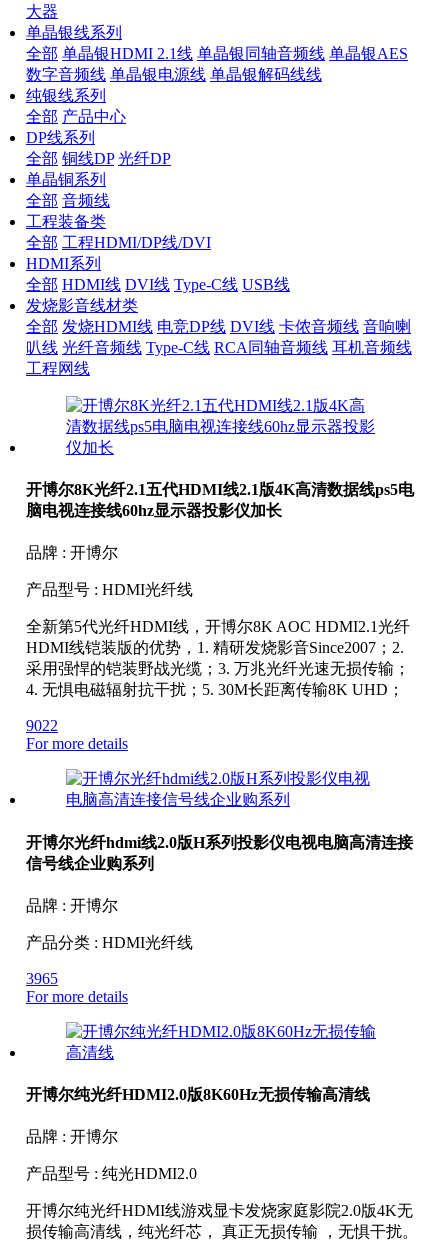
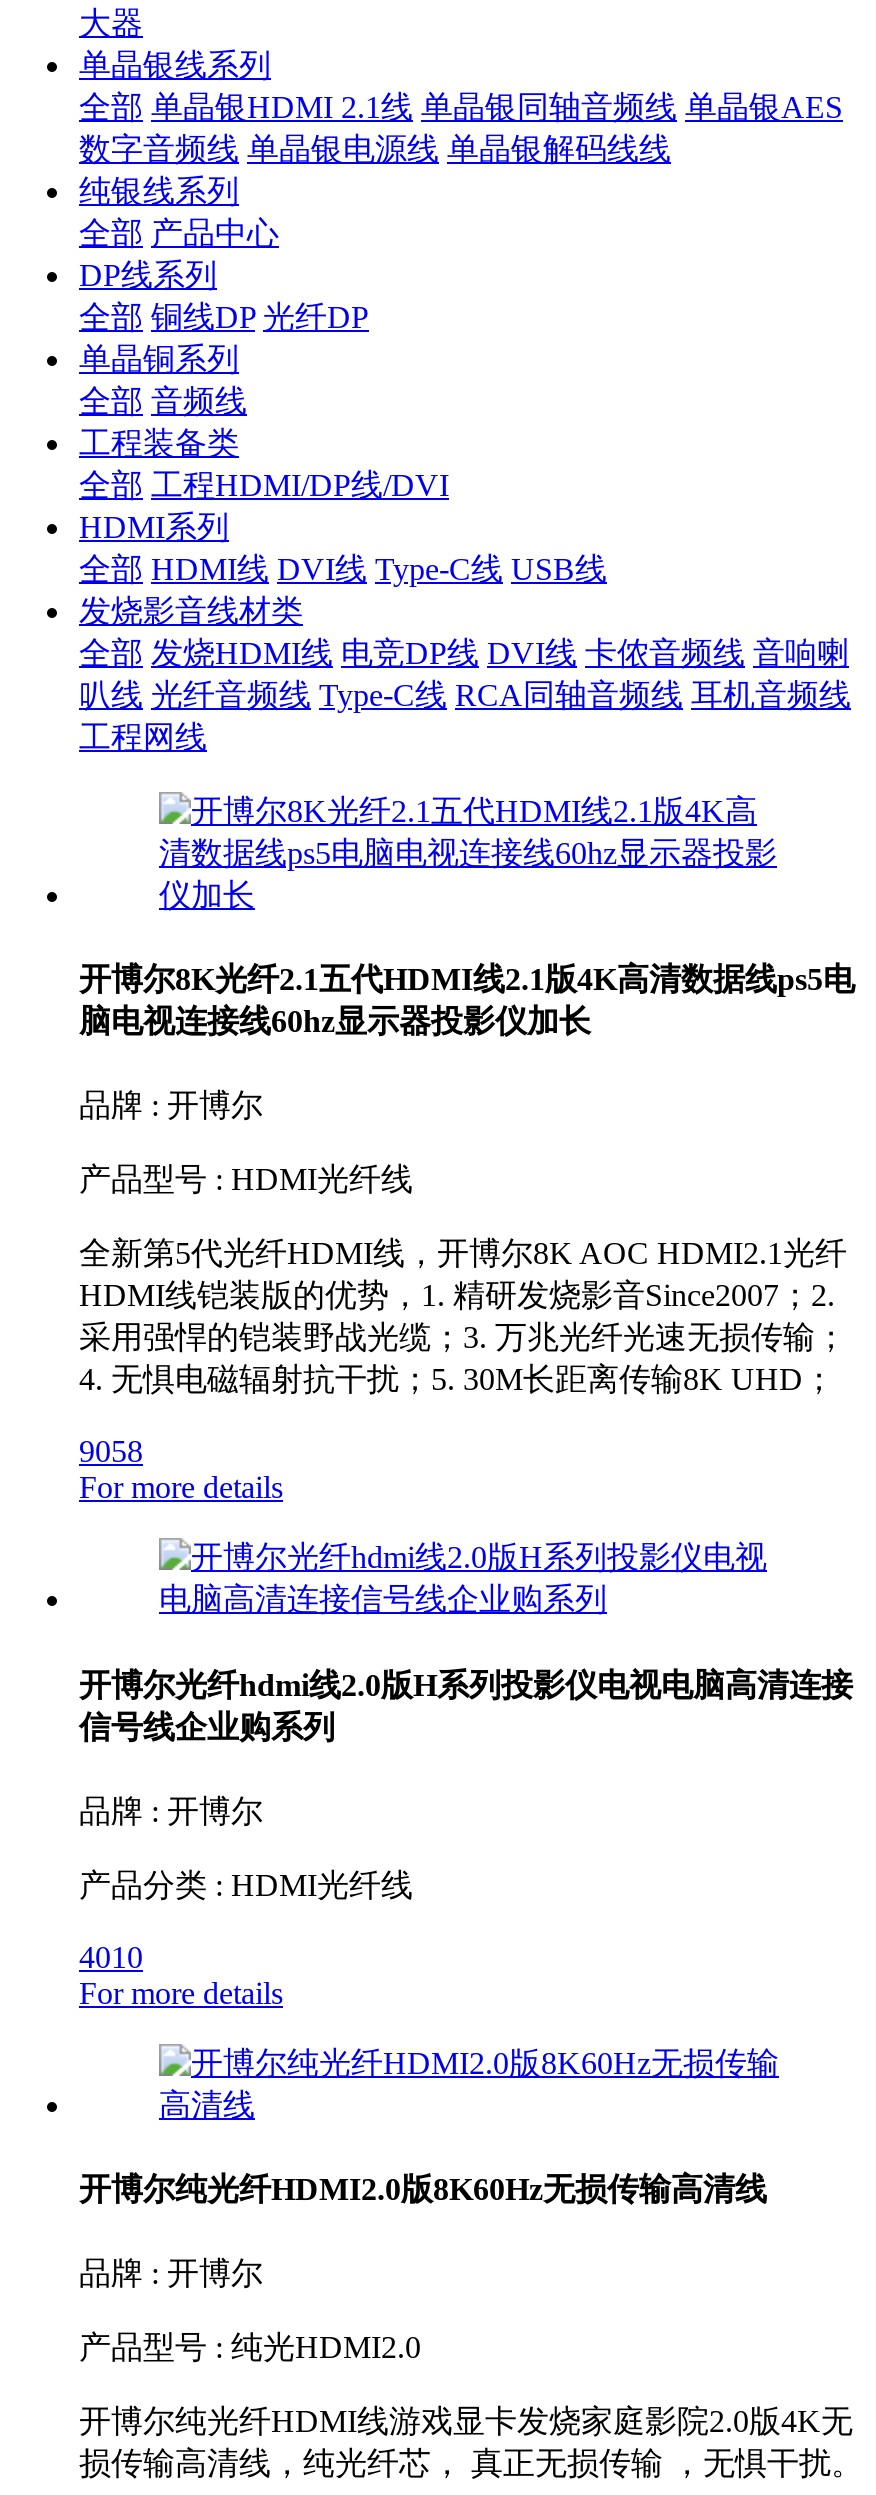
[26,717,58,734] 9022 -> [79,1435,143,1469] 9058
[26,970,58,987] 3965 -> [79,1940,143,1974] 4010

